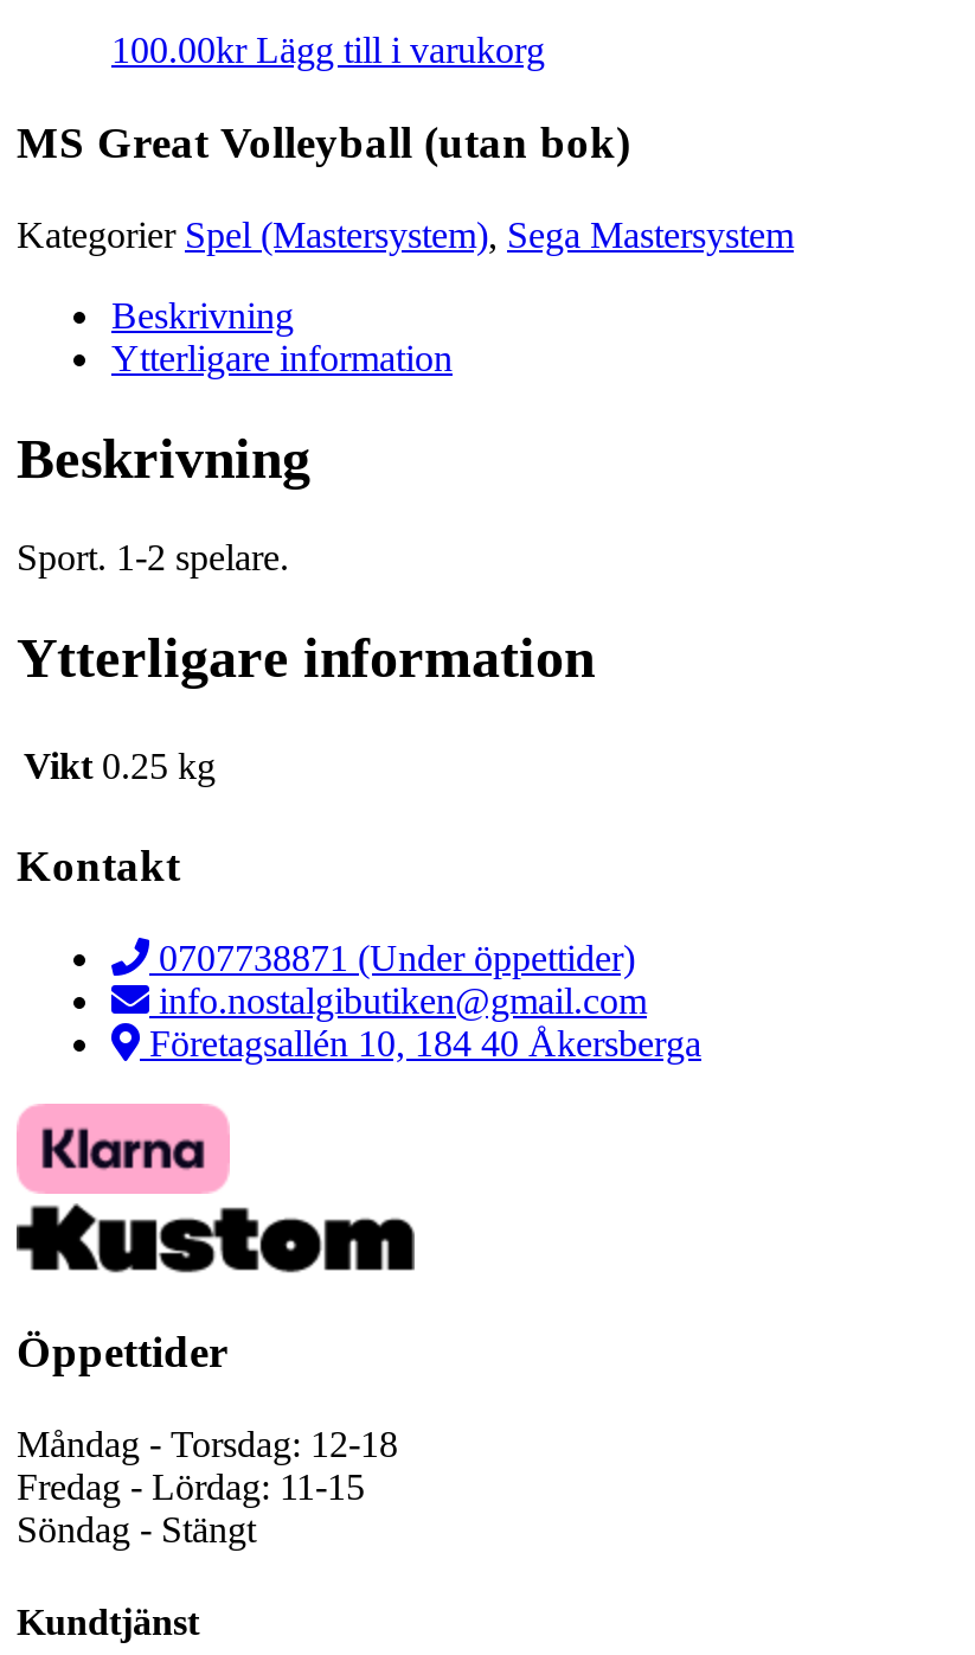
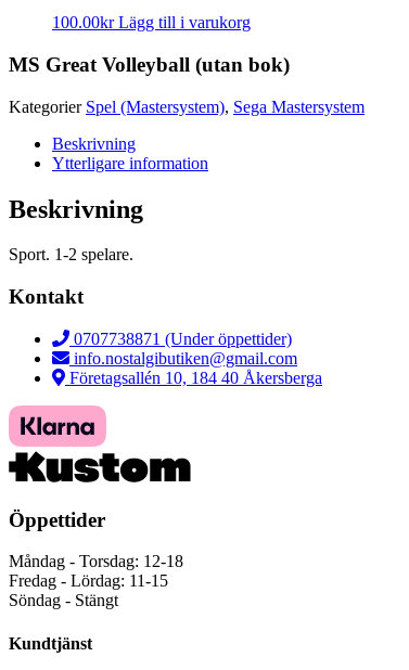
[17,628,595,787] Ytterligare information | Vikt 0.25 kg -> none

